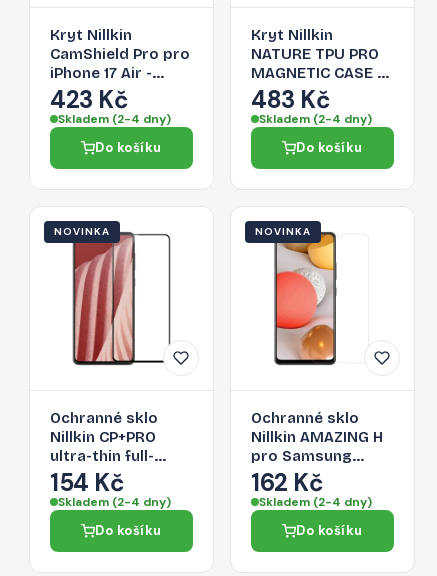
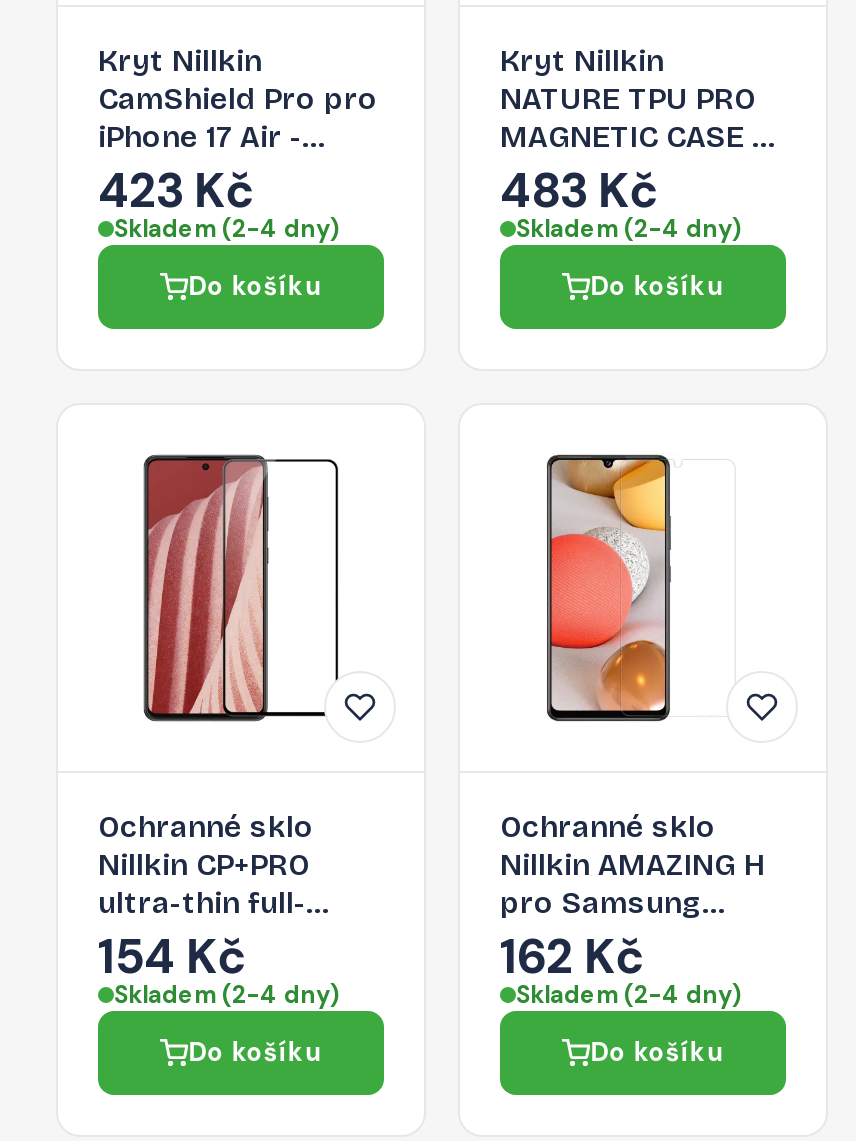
[54,225,110,238] NOVINKA -> none
[255,225,311,238] NOVINKA -> none

